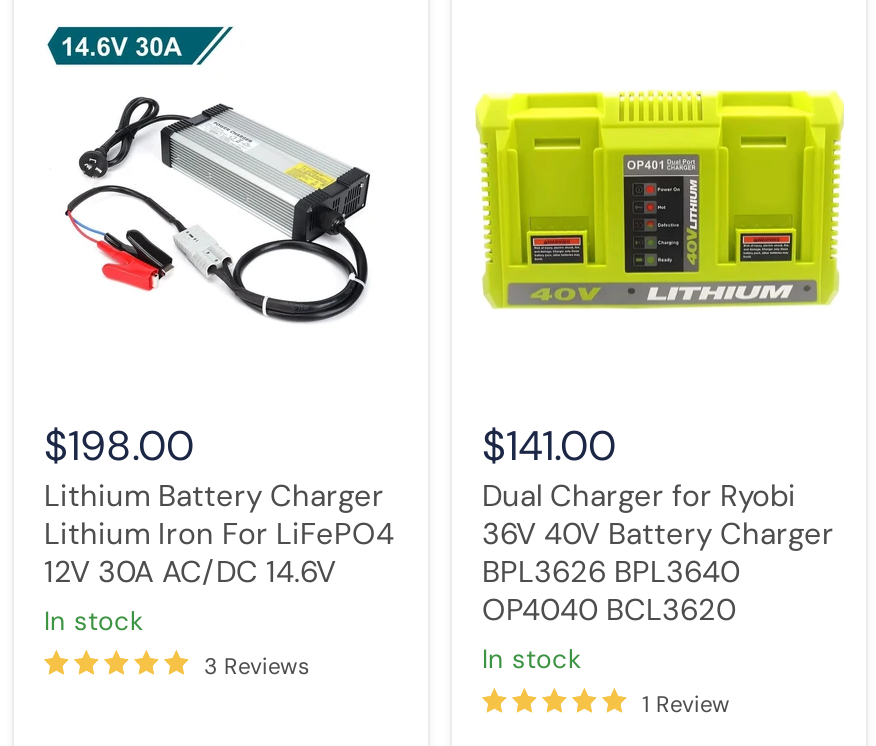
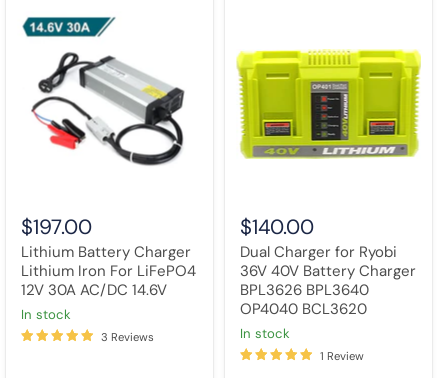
[44,420,194,472] $198.00 -> [21,214,92,240] $197.00
[482,420,616,472] $141.00 -> [240,214,314,240] $140.00

